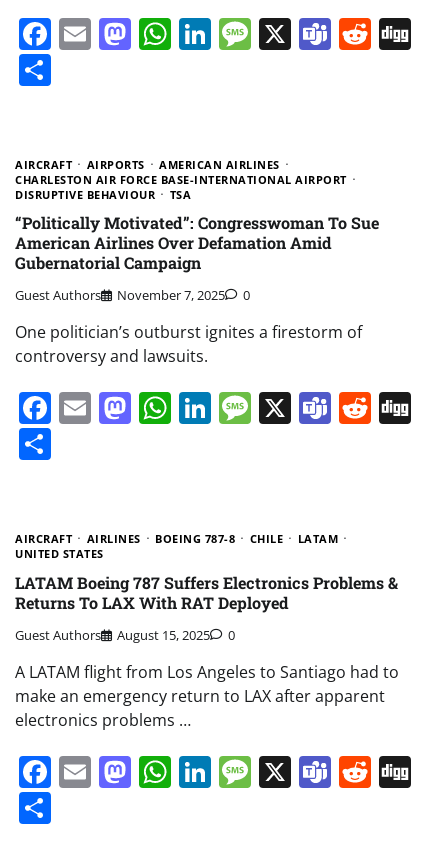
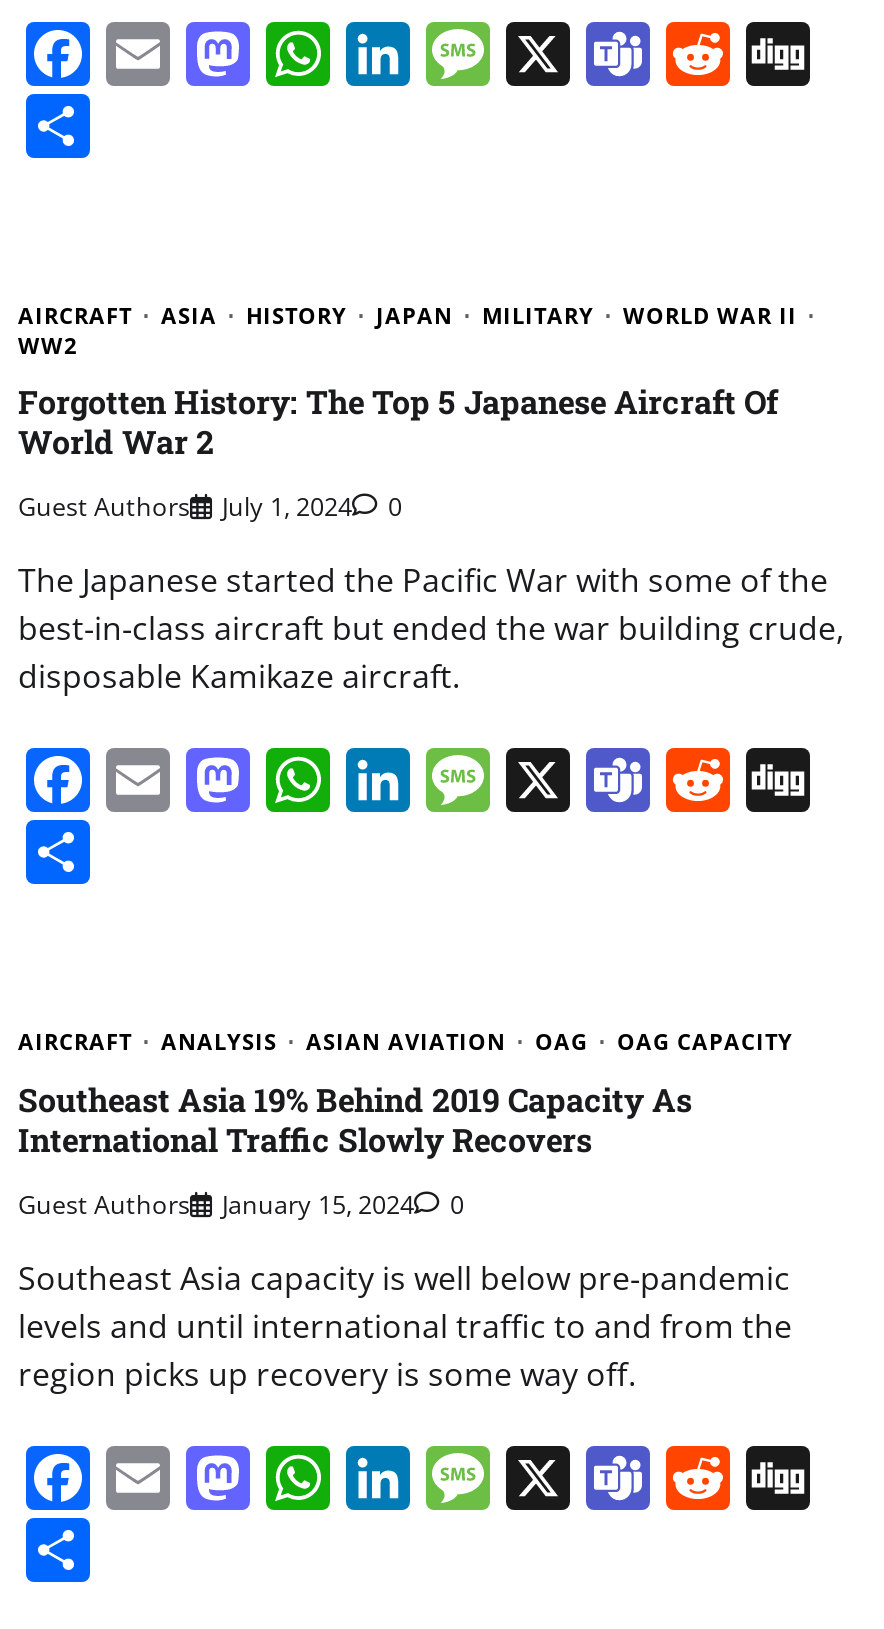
[15,156,346,201] AIRPORTS | AMERICAN AIRLINES | CHARLESTON AIR FORCE BASE-INTERNATIONAL AIRPORT | DISRUPTIVE BEHAVIOUR | TSA -> [18,299,797,359] ASIA | HISTORY | JAPAN | MILITARY | WORLD WAR II | WW2
[15,212,379,273] “Politically Motivated”: Congresswoman To Sue | American Airlines Over Defamation Amid | Gubernatorial Campaign -> [18,380,778,462] Forgotten History: The Top 5 Japanese Aircraft Of | World War 2
[15,286,250,304] Guest Authors November 7, 2025 0 -> [18,488,402,524] Guest Authors July 1, 2024 0
[15,321,362,367] One politician’s outburst ignites a firestorm of | controversy and lawsuits. -> [18,558,844,698] The Japanese started the Pacific War with some of the | best-in-class aircraft but ended the war building crude, | disposable Kamikaze aircraft.
[15,531,338,561] AIRLINES | BOEING 787-8 | CHILE | LATAM | UNITED STATES -> [161,1026,793,1056] ANALYSIS | ASIAN AVIATION | OAG | OAG CAPACITY
[15,571,398,612] LATAM Boeing 787 Suffers Electronics Problems & | Returns To LAX With RAT Deployed -> [18,1077,692,1159] Southeast Asia 19% Behind 2019 Capacity As | International Traffic Slowly Recovers
[15,626,235,644] Guest Authors August 15, 2025 0 -> [18,1186,464,1222] Guest Authors January 15, 2024 0
[15,661,399,731] A LATAM flight from Los Angeles to Santiago had to | make an emergency return to LAX after apparent | electronics problems … -> [18,1256,792,1396] Southeast Asia capacity is well below pre-pandemic | levels and until international traffic to and from the | region picks up recovery is some way off.

